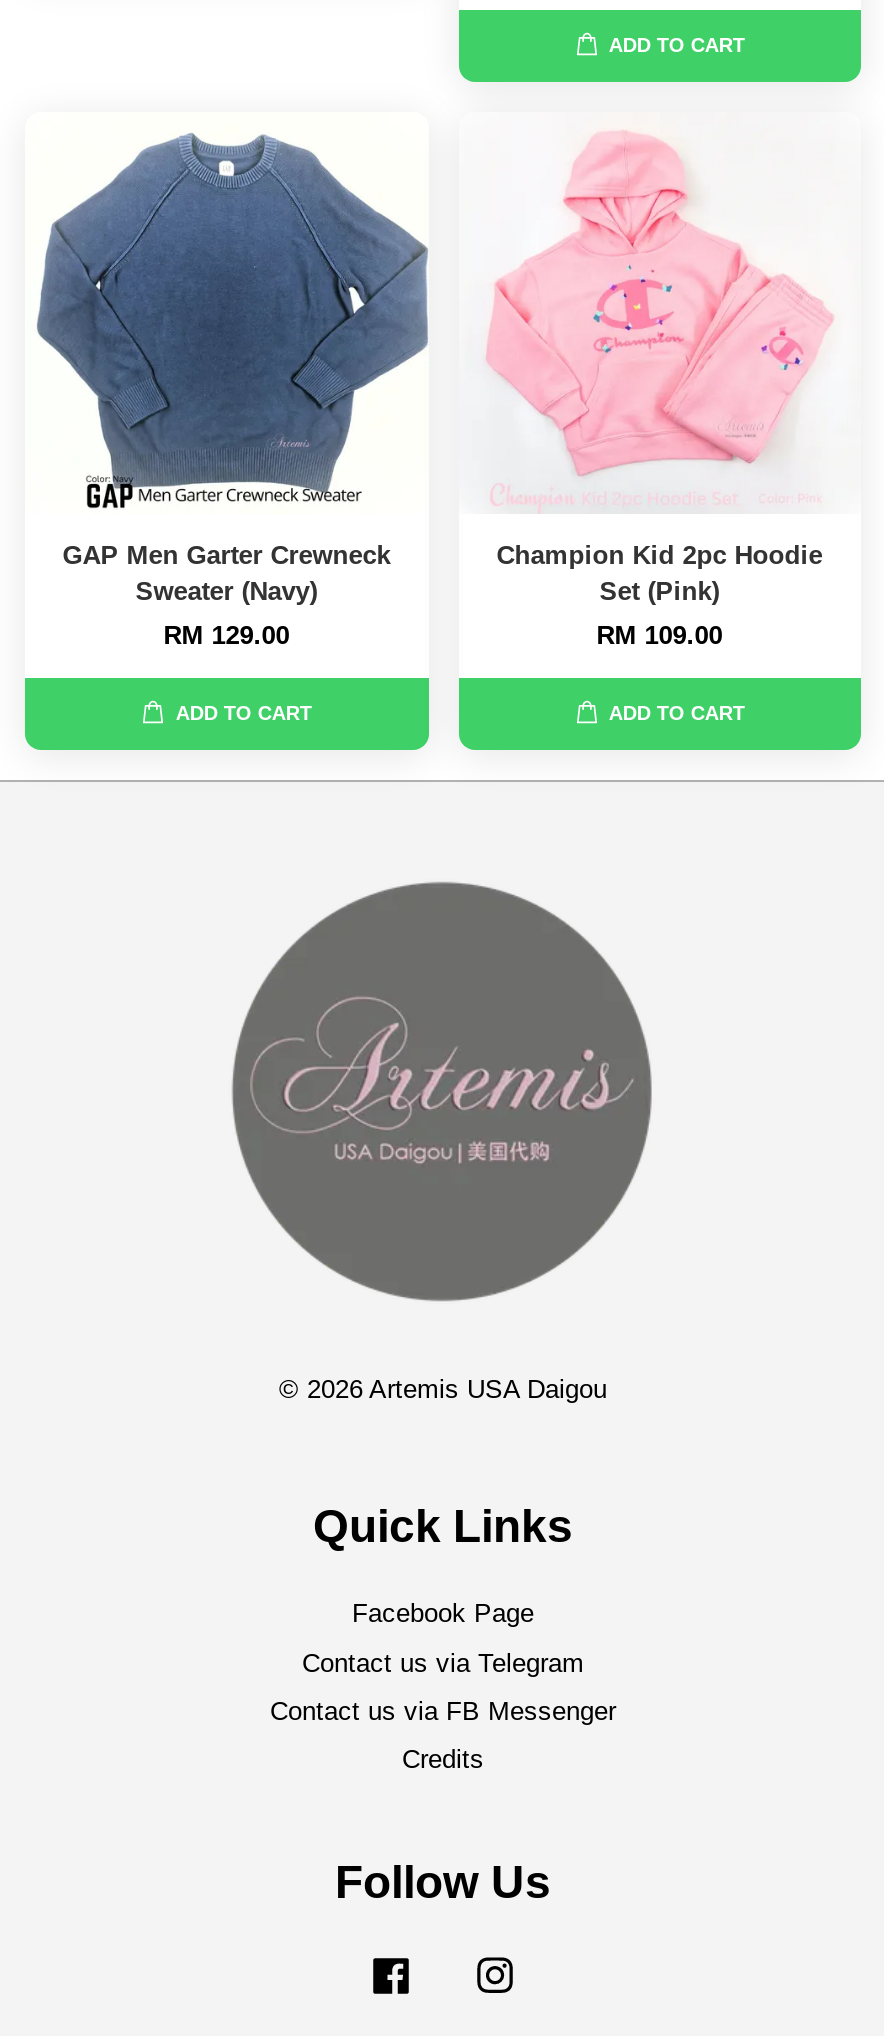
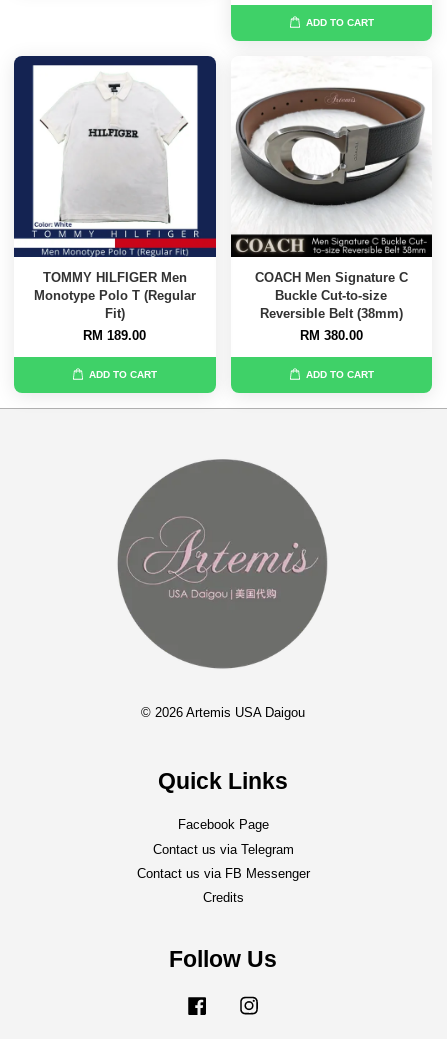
[25,112,429,606] [image] | GAP Men Garter Crewneck | Sweater (Navy) -> [13,55,217,321] [image] | TOMMY HILFIGER Men | Monotype Polo T (Regular | Fit)
[459,130,861,606] [image] | Champion Kid 2pc Hoodie | Set (Pink) -> [230,84,433,321] [image] | COACH Men Signature C | Buckle Cut-to-size | Reversible Belt (38mm)
[163,620,289,650] RM 129.00 -> [83,328,146,343] RM 189.00
[597,620,723,650] RM 109.00 -> [300,328,363,343] RM 380.00

